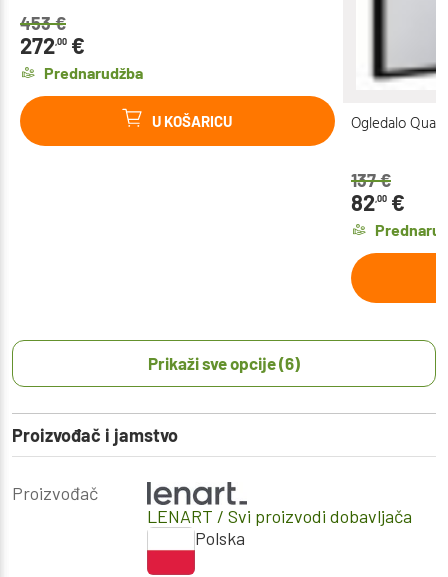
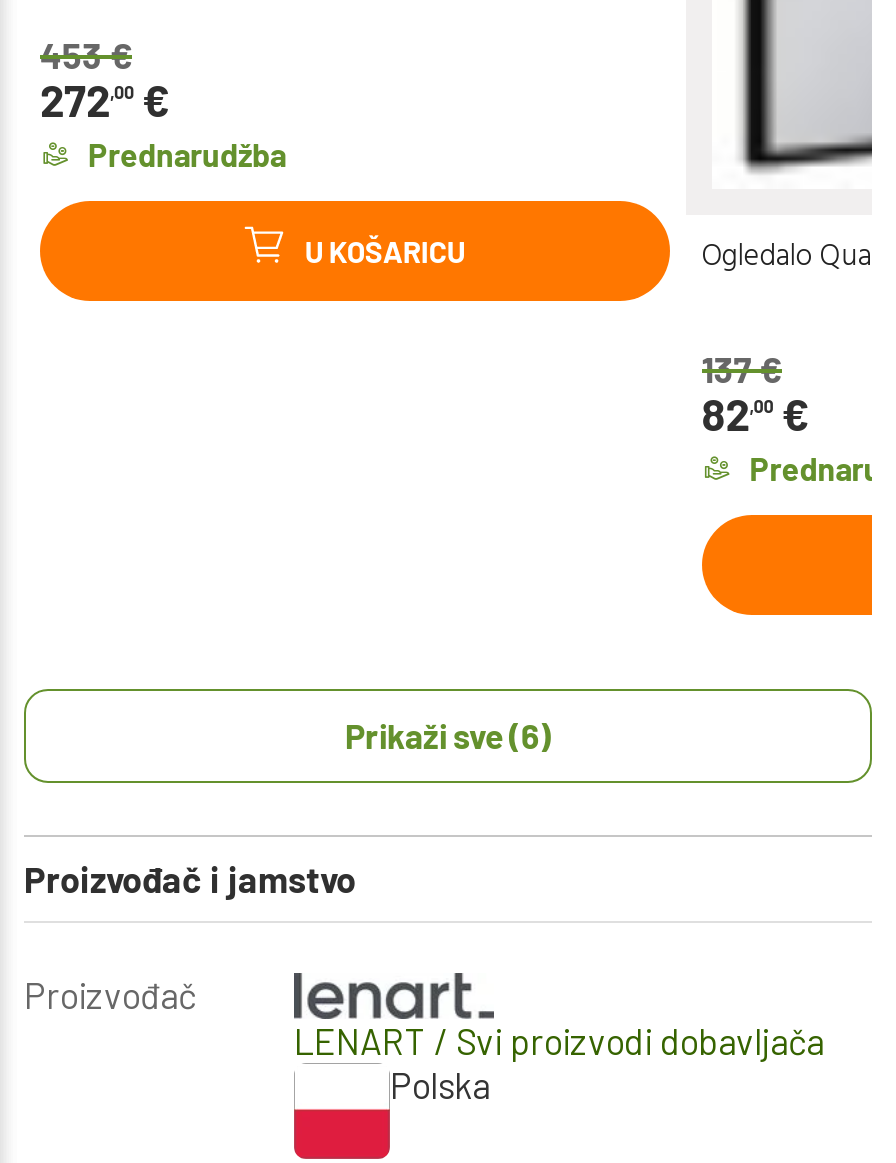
[148,352,300,372] Prikaži sve opcije (6) -> [345,714,551,754] Prikaži sve (6)

